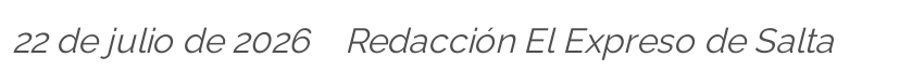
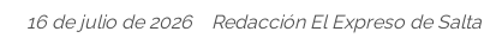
[12,20,834,61] 22 de julio de 2026 Redacción El Expreso de Salta -> [26,11,481,33] 16 de julio de 2026 Redacción El Expreso de Salta

